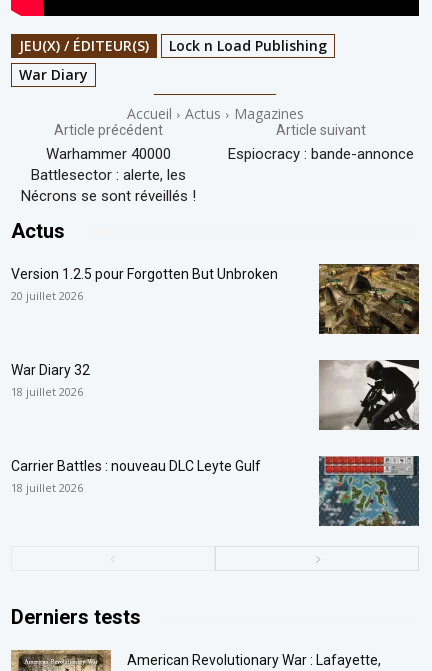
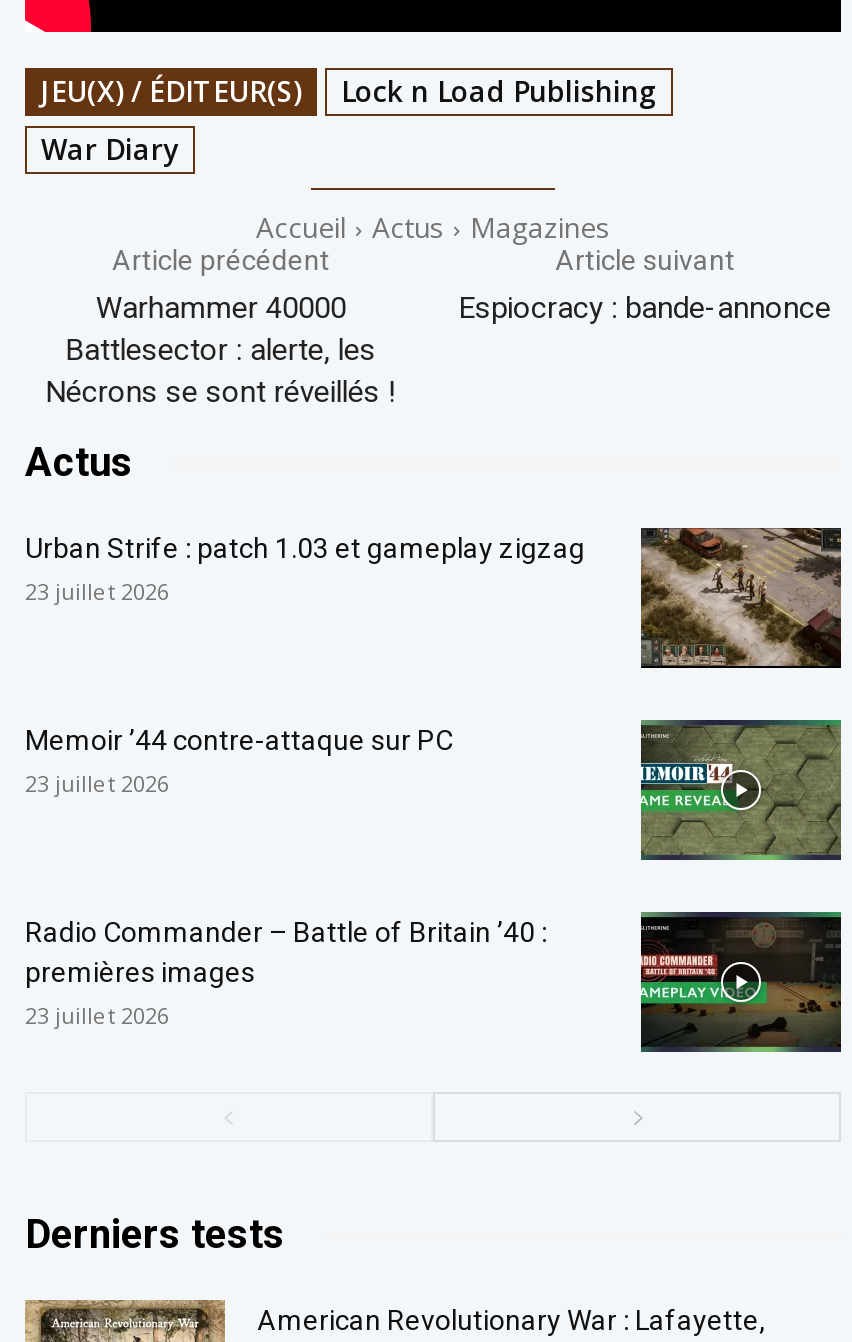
[11,263,419,335] [image] | Version 1.2.5 pour Forgotten But Unbroken | 20 juillet 2026 -> [25,526,841,670] [image] | Urban Strife : patch 1.03 et gameplay zigzag | 23 juillet 2026
[11,362,90,399] War Diary 32 | 18 juillet 2026 -> [25,725,453,799] Memoir ’44 contre-attaque sur PC | 23 juillet 2026
[319,359,419,431] [image] -> [641,718,843,862] [image]
[11,458,261,495] Carrier Battles : nouveau DLC Leyte Gulf | 18 juillet 2026 -> [25,917,547,1031] Radio Commander – Battle of Britain ’40 : | premières images | 23 juillet 2026
[319,455,419,527] [image] -> [639,910,841,1054] [image]

